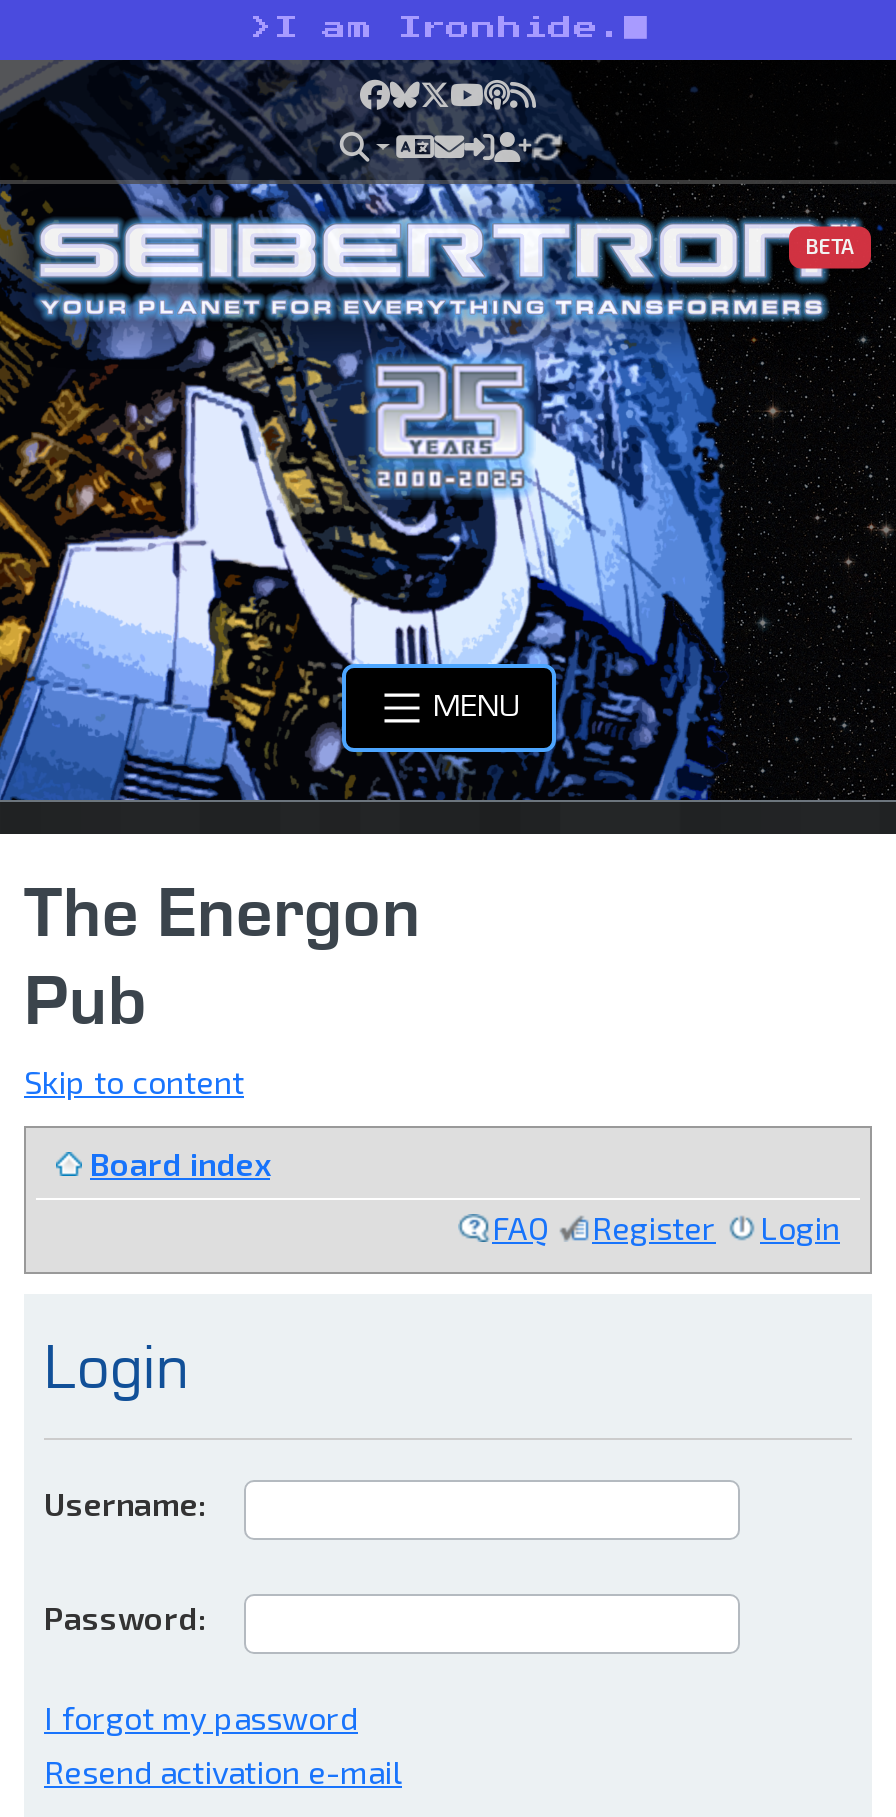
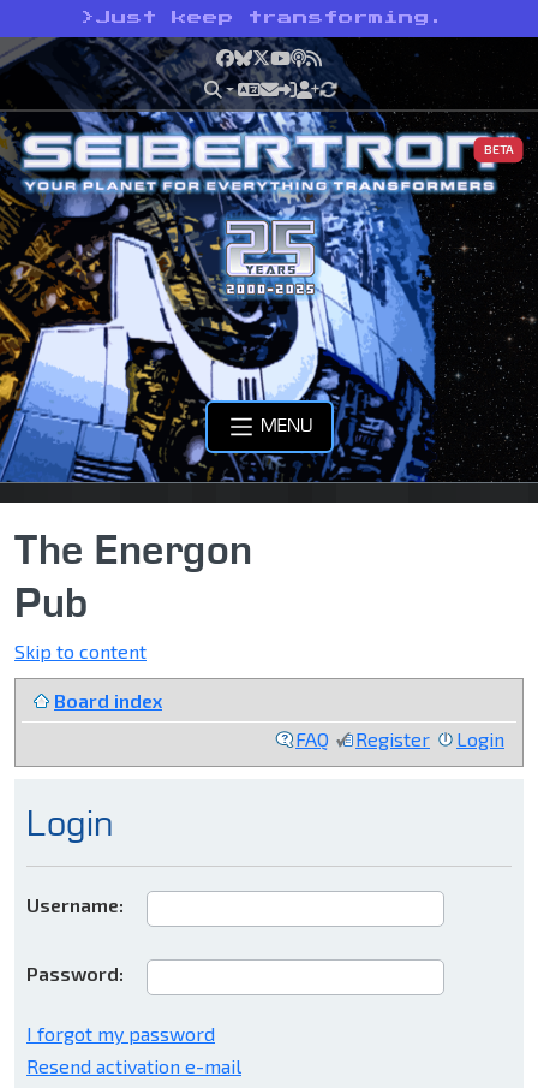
[250,16,624,40] > I am Ironhide. -> [81,11,444,25] > Just keep transforming.

